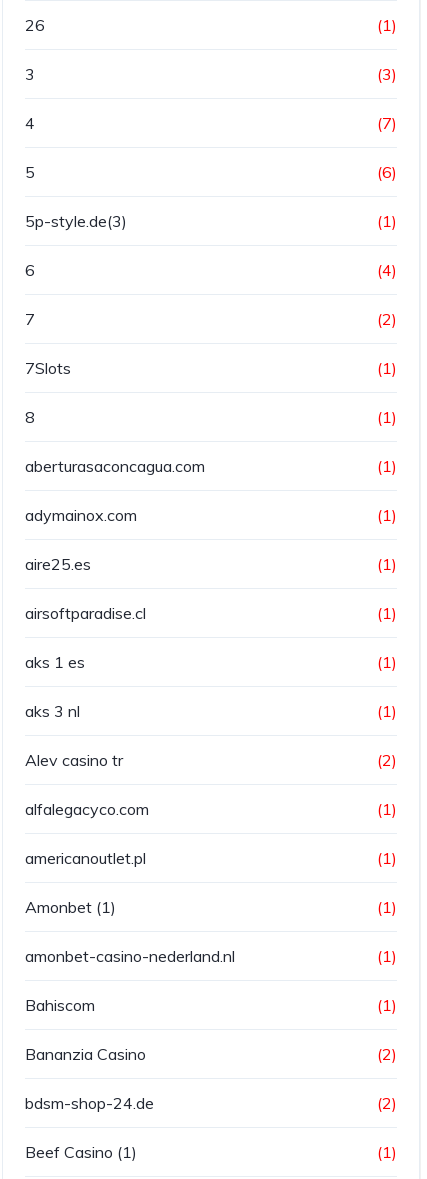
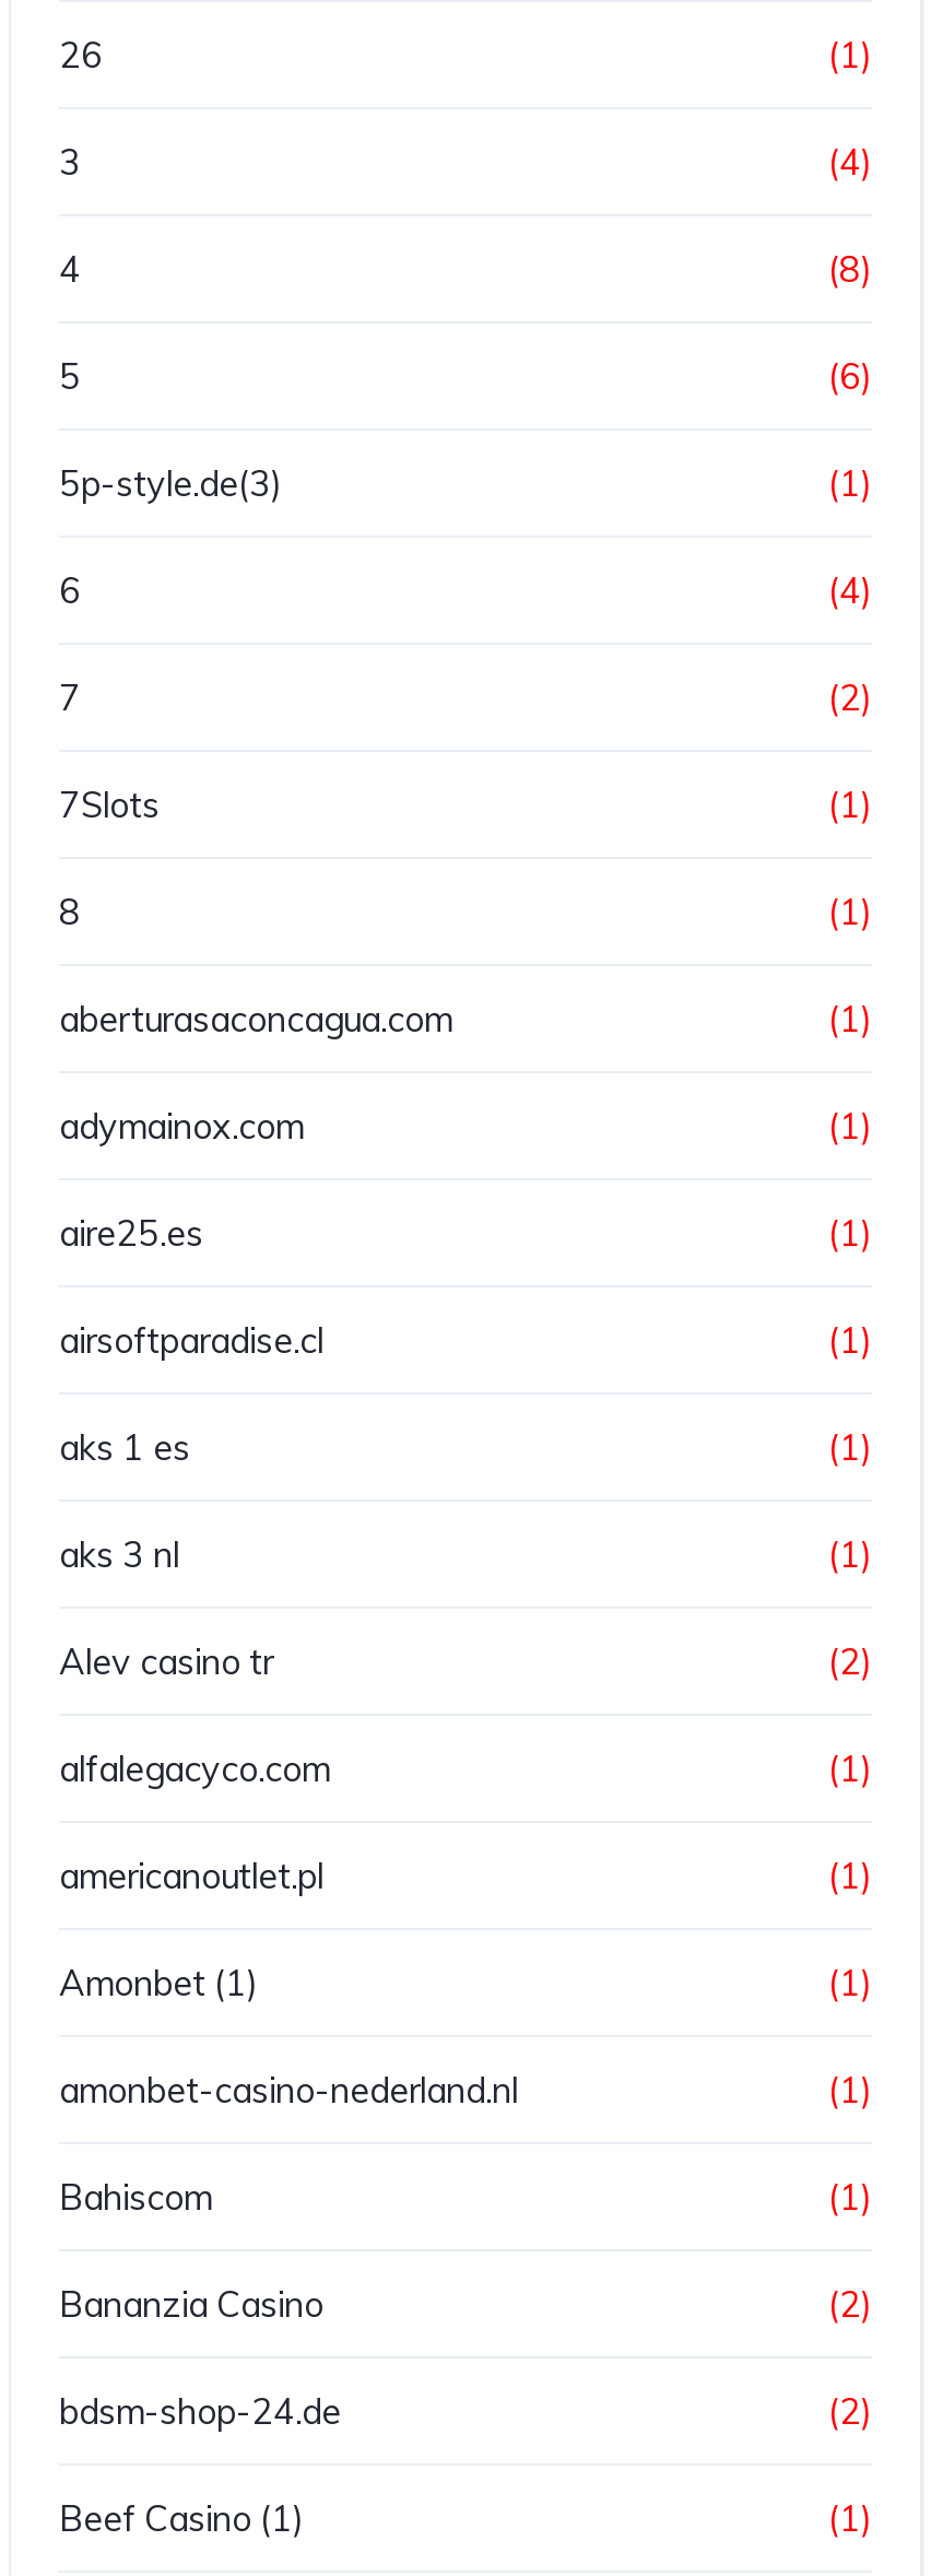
[377,64,397,84] (3) -> [828,139,872,183] (4)
[377,113,397,133] (7) -> [828,246,872,290] (8)

